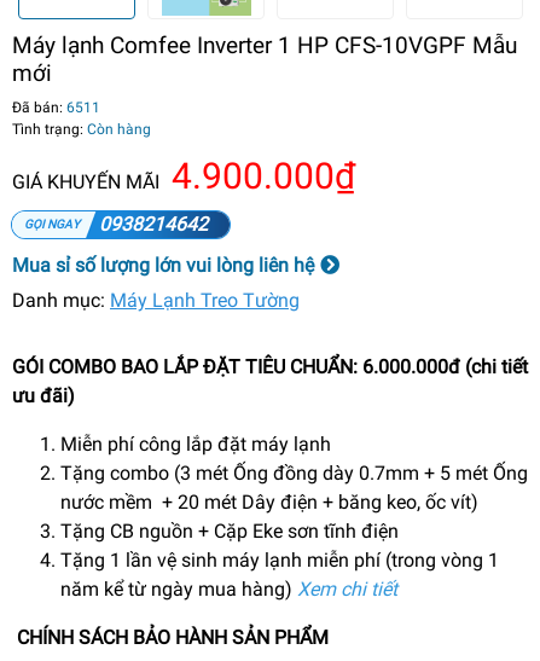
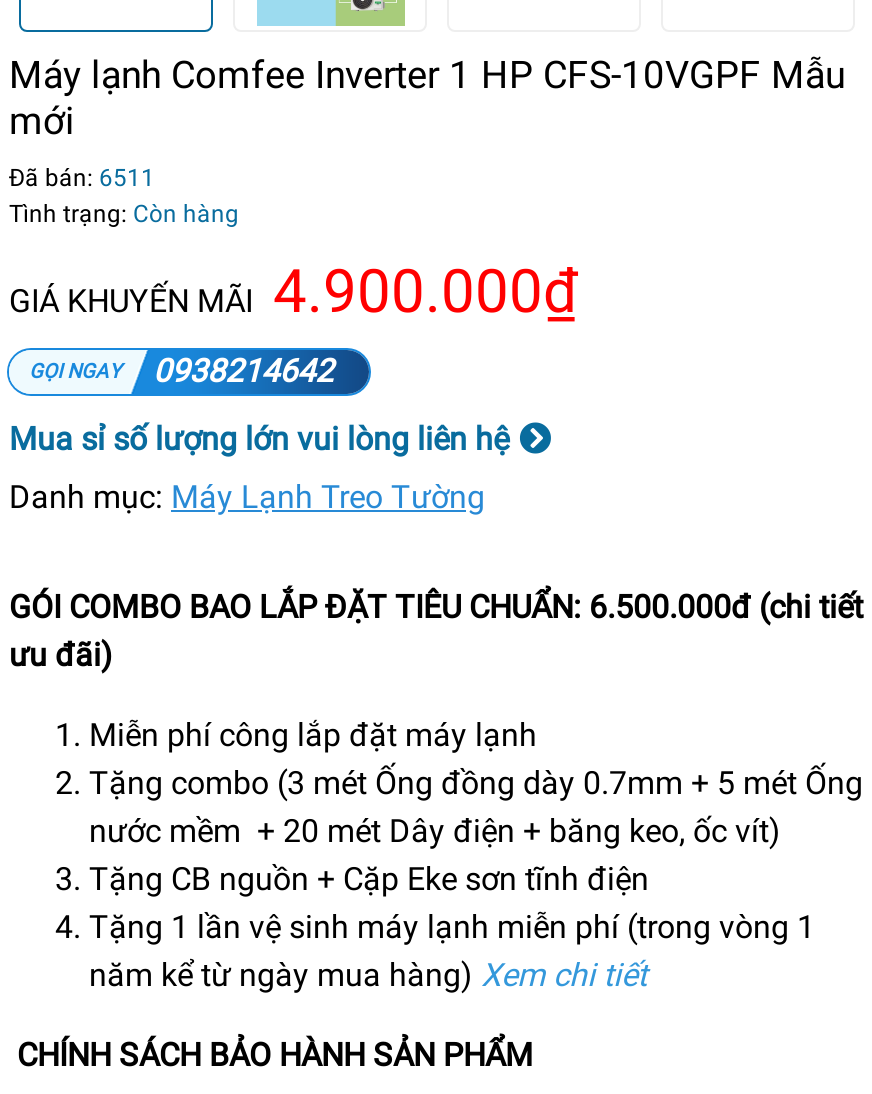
[12,355,528,378] GÓI COMBO BAO LẮP ĐẶT TIÊU CHUẨN: 6.000.000đ (chi tiết -> [9,588,863,626] GÓI COMBO BAO LẮP ĐẶT TIÊU CHUẨN: 6.500.000đ (chi tiết

